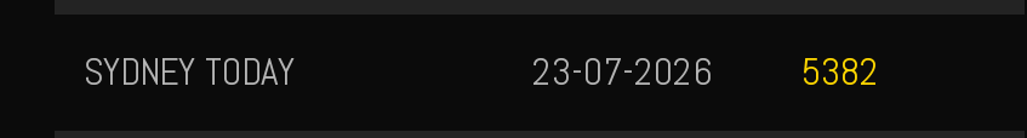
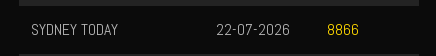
[532,48,712,96] 23-07-2026 -> [216,20,290,40] 22-07-2026
[801,49,879,98] 5382 -> [327,20,359,40] 8866

